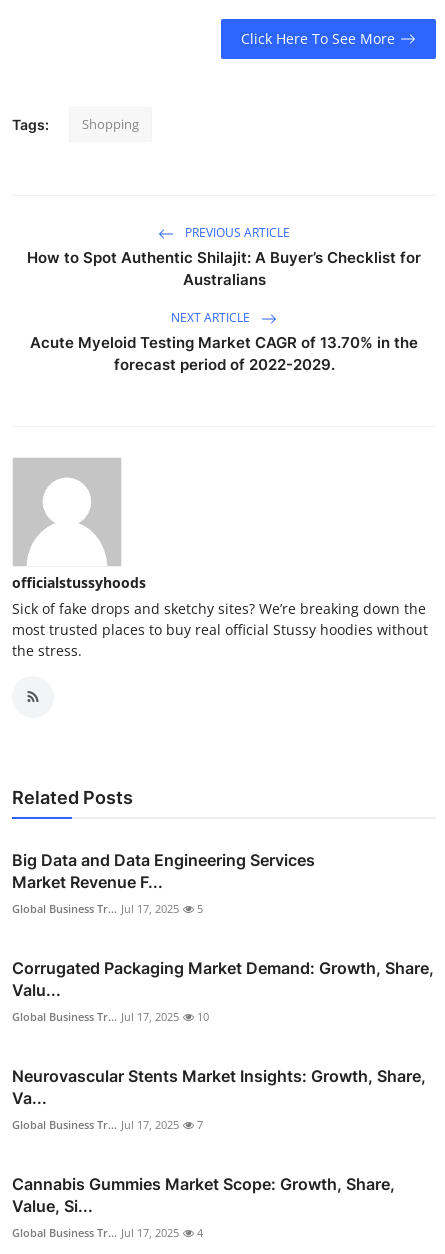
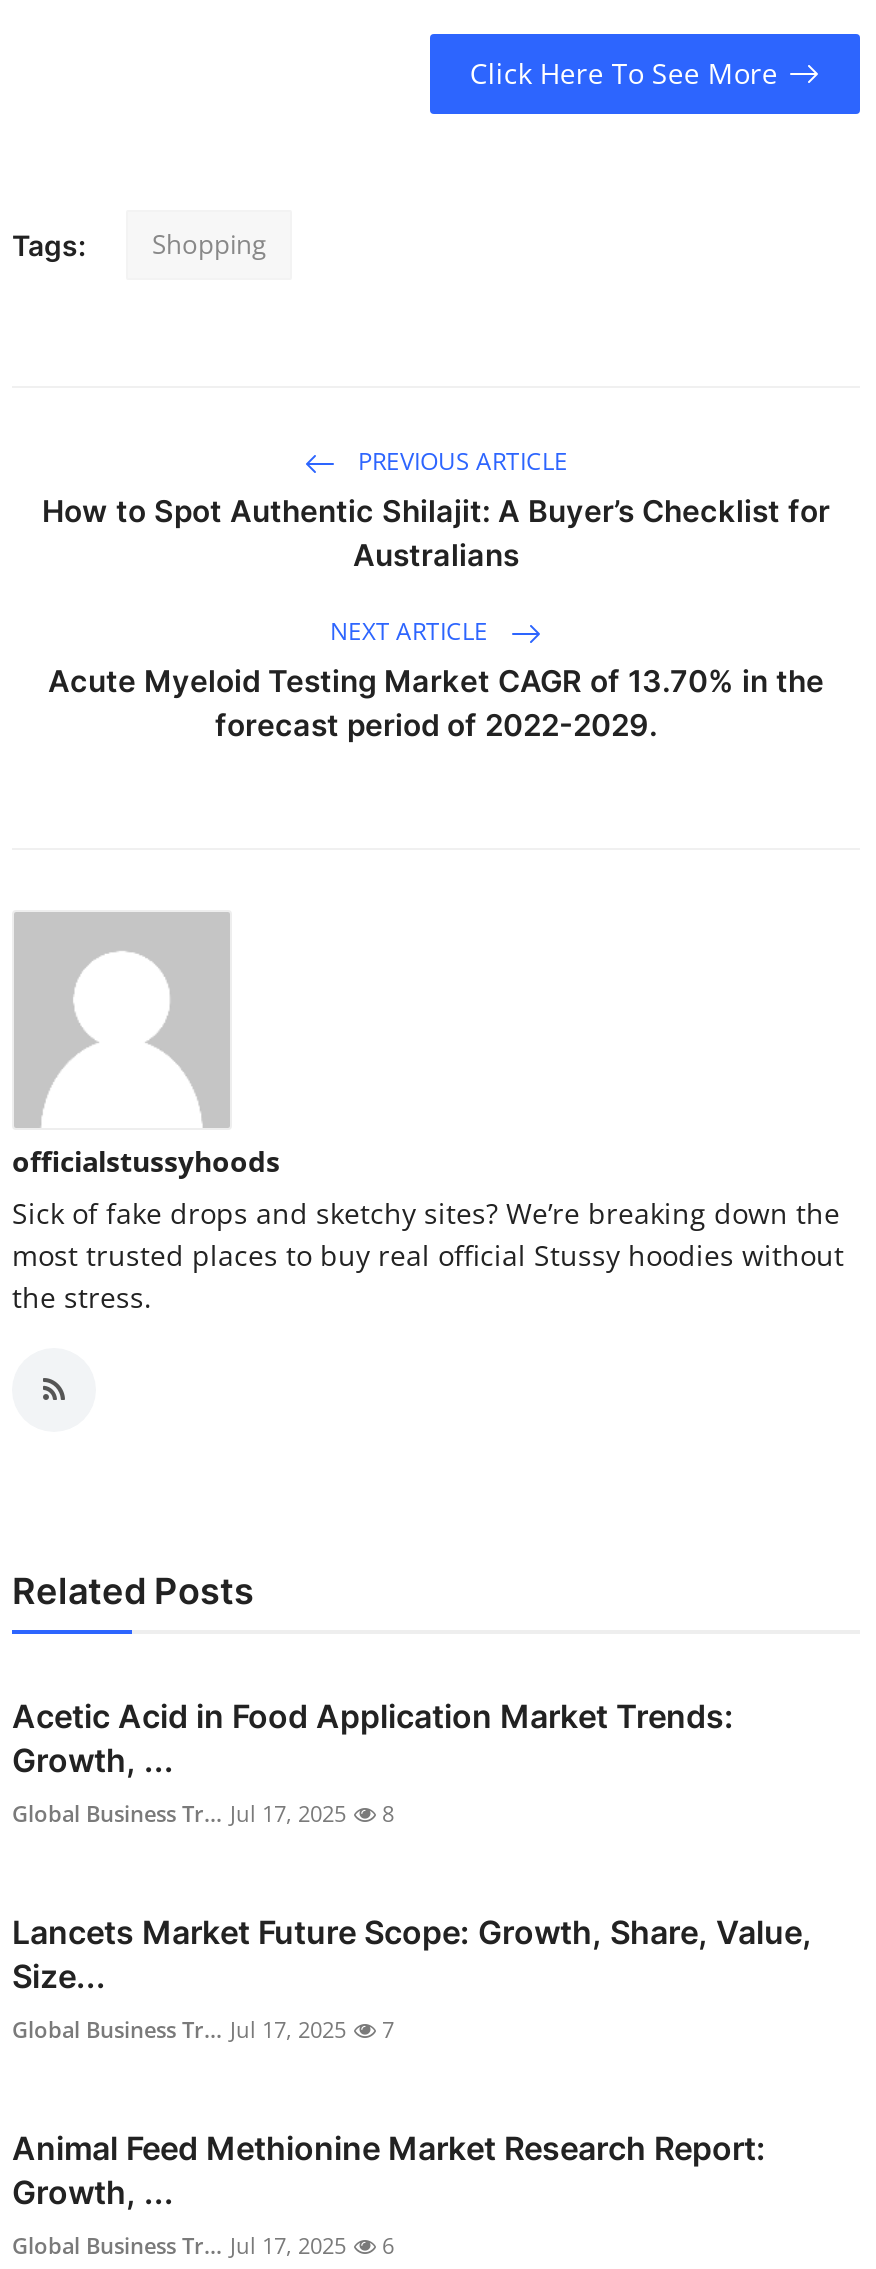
[12,850,315,892] Big Data and Data Engineering Services | Market Revenue F... -> [12,1696,734,1780] Acetic Acid in Food Application Market Trends: | Growth, ...
[12,901,434,1108] 5 | Corrugated Packaging Market Demand: Growth, Share, | Valu... | Global Business Tr... Jul 17, 2025 | 10 | Neurovascular Stents Market Insights: Growth, Share, | Va... -> [12,1798,812,1996] 8 | Lancets Market Future Scope: Growth, Share, Value, | Size...
[12,1174,395,1216] Cannabis Gummies Market Scope: Growth, Share, | Value, Si... -> [12,2128,766,2212] Animal Feed Methionine Market Research Report: | Growth, ...
[12,1225,203,1240] Global Business Tr... Jul 17, 2025 4 -> [12,2230,394,2260] Global Business Tr... Jul 17, 2025 6

